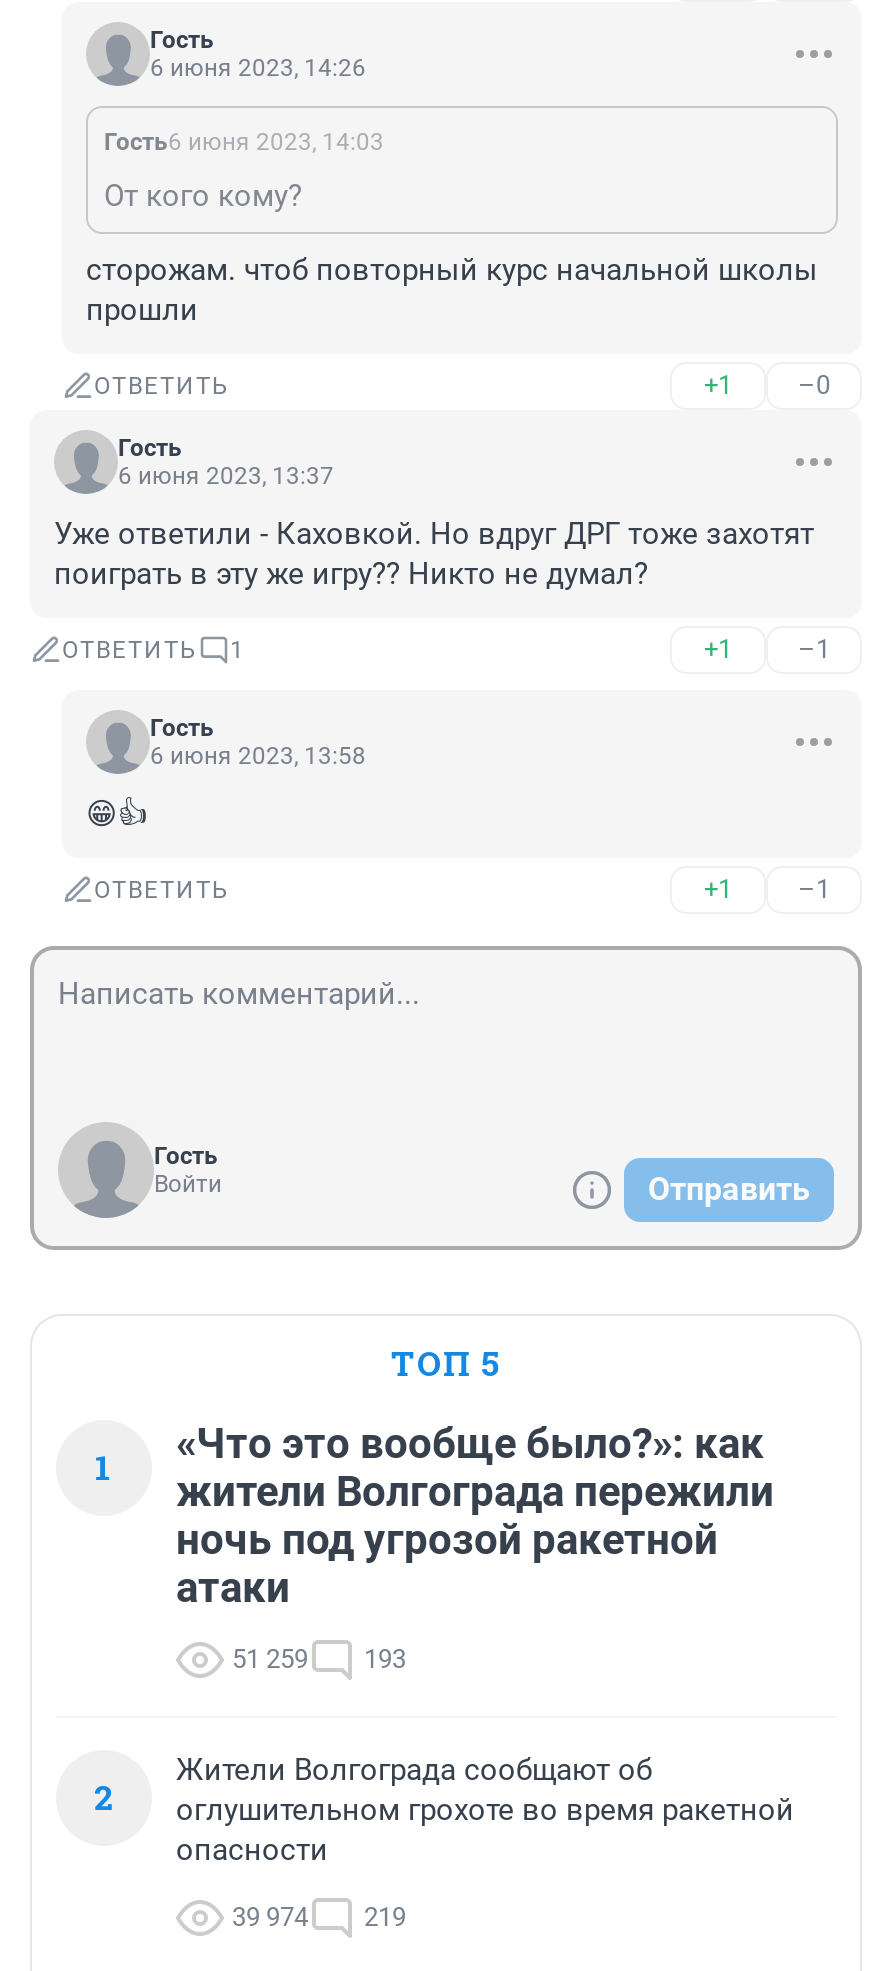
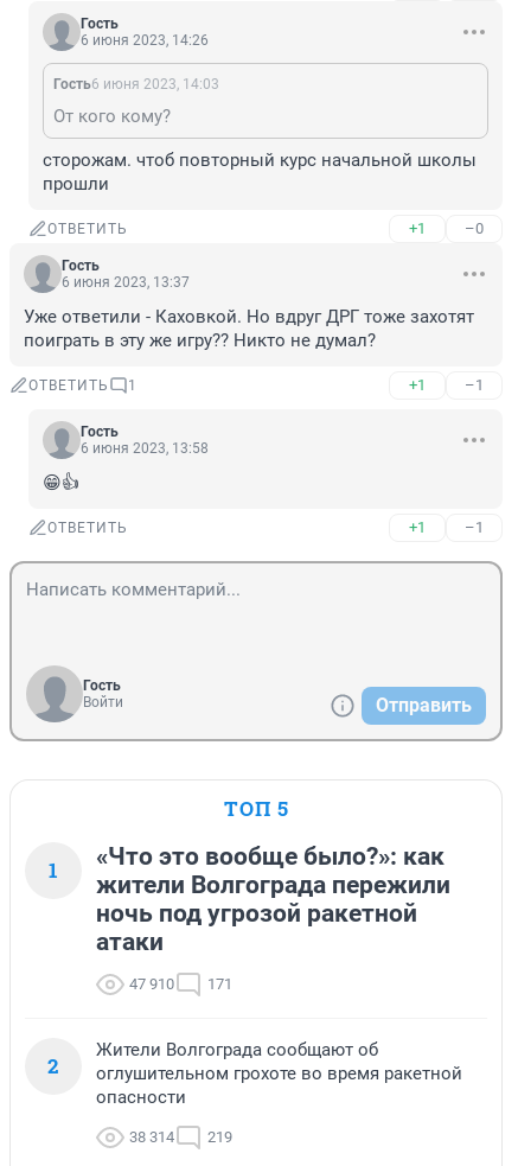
[232,1644,308,1674] 51 259 -> [129,975,174,993] 47 910
[364,1644,406,1674] 193 -> [207,975,232,993] 171
[232,1902,406,1932] 39 974 219 -> [129,1128,232,1146] 38 314 219

